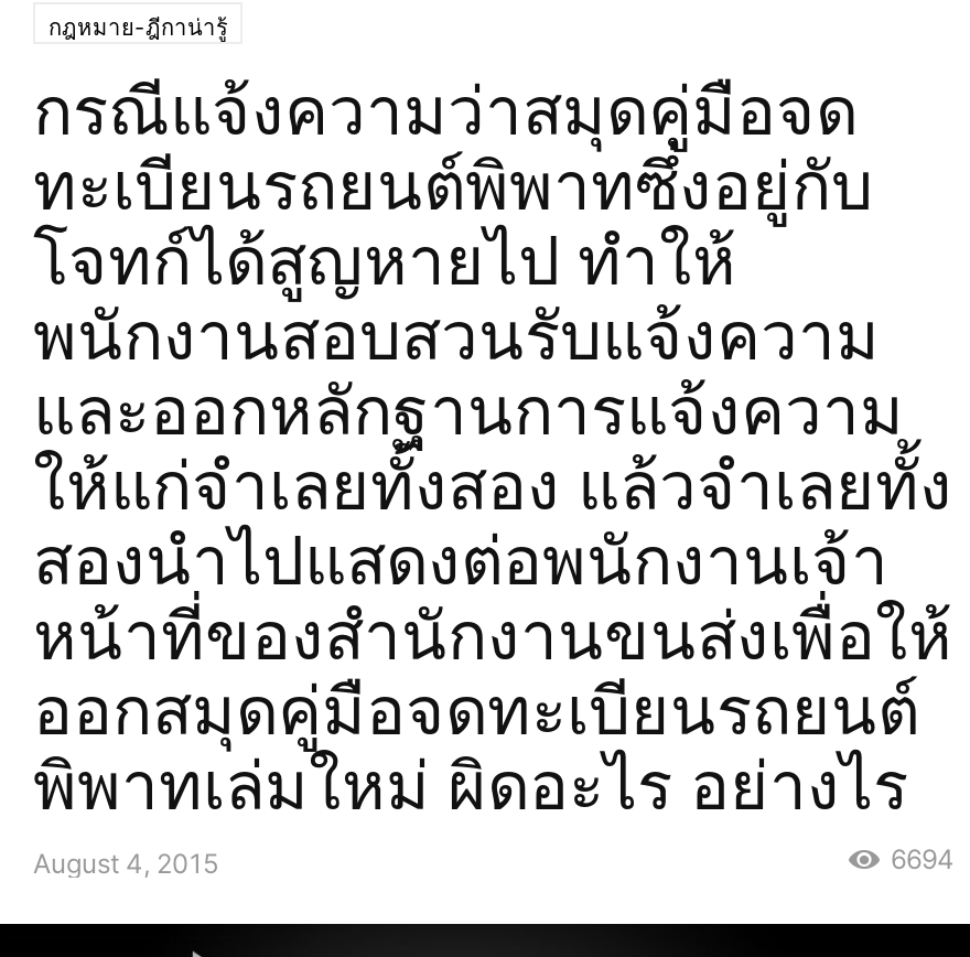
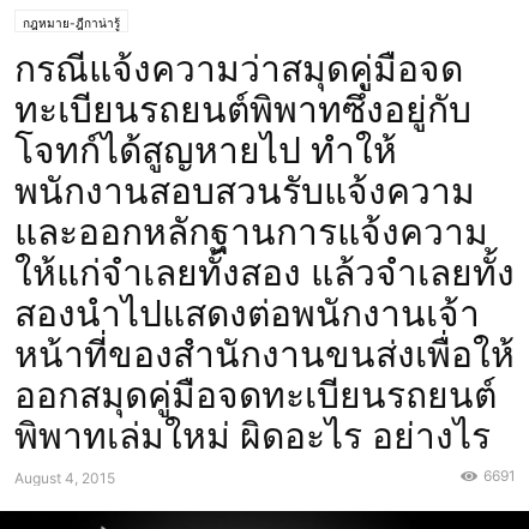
[891,842,955,875] 6694 -> [483,467,516,485] 6691

